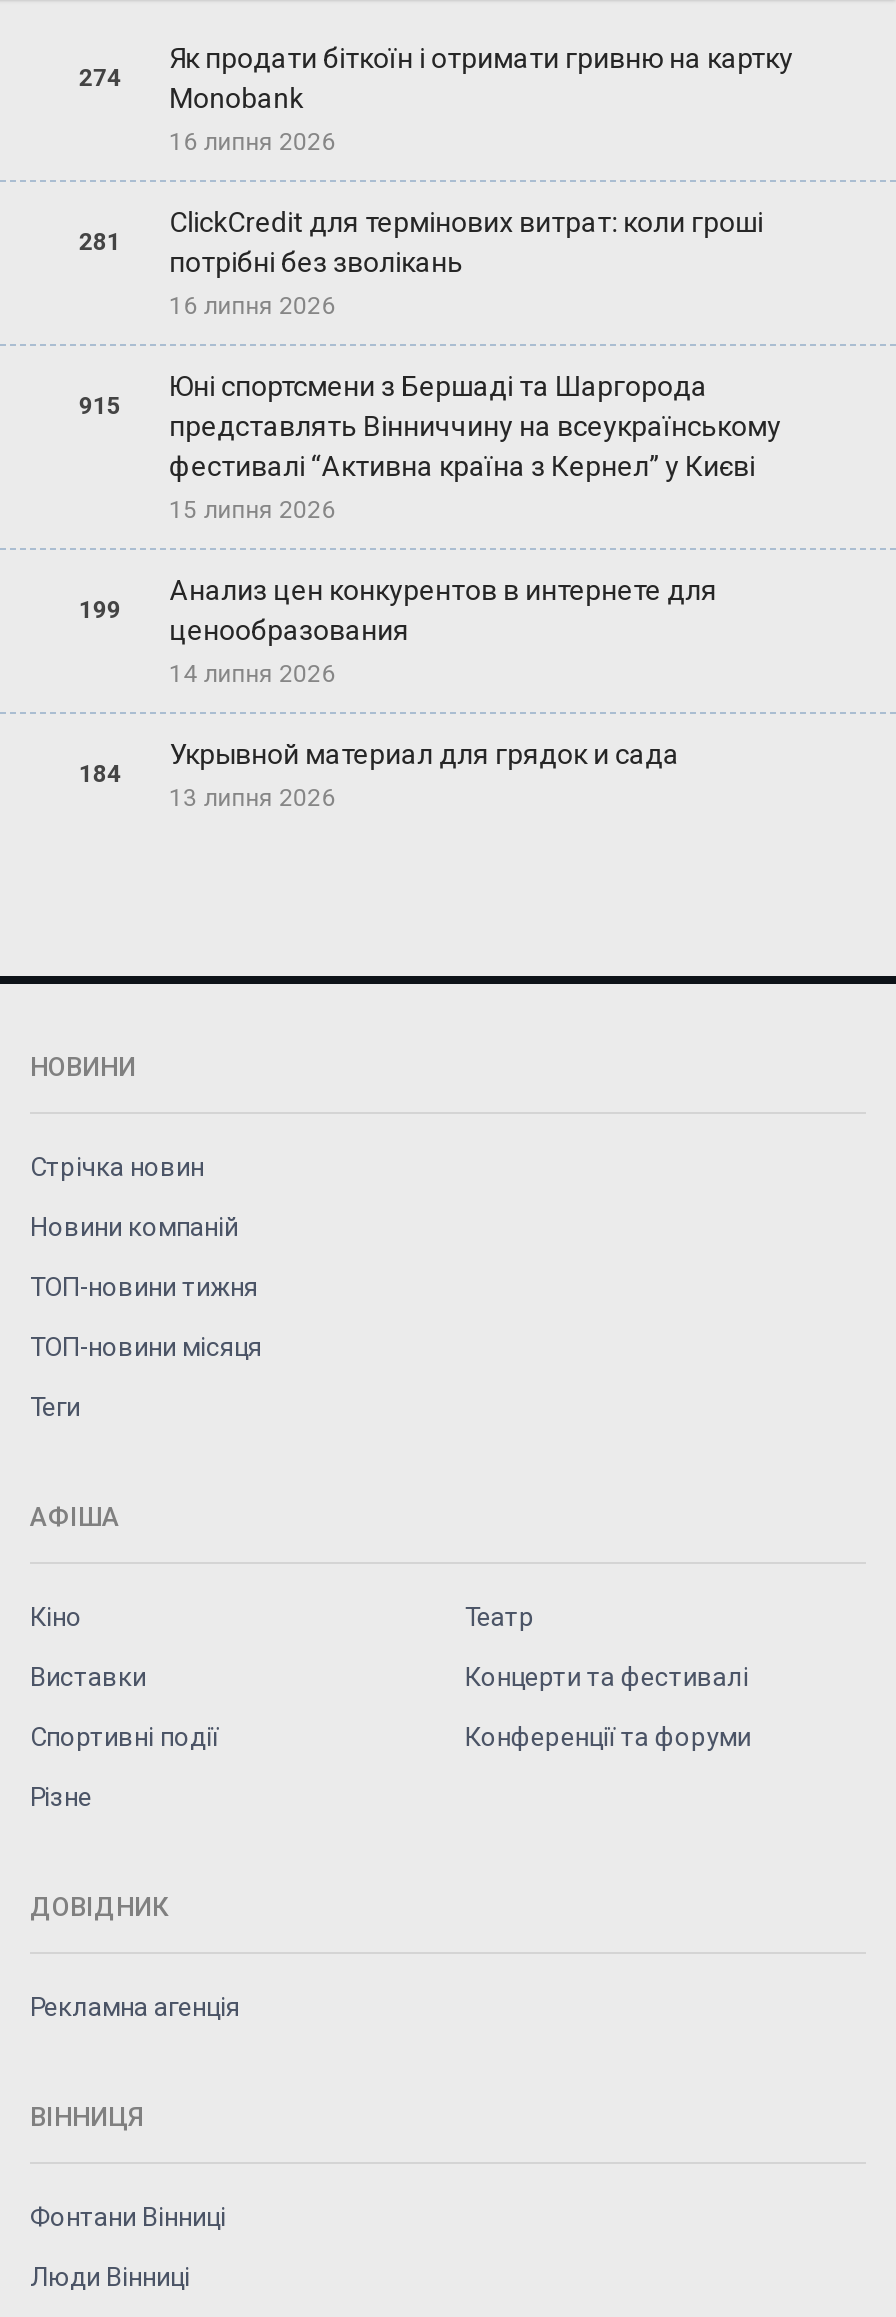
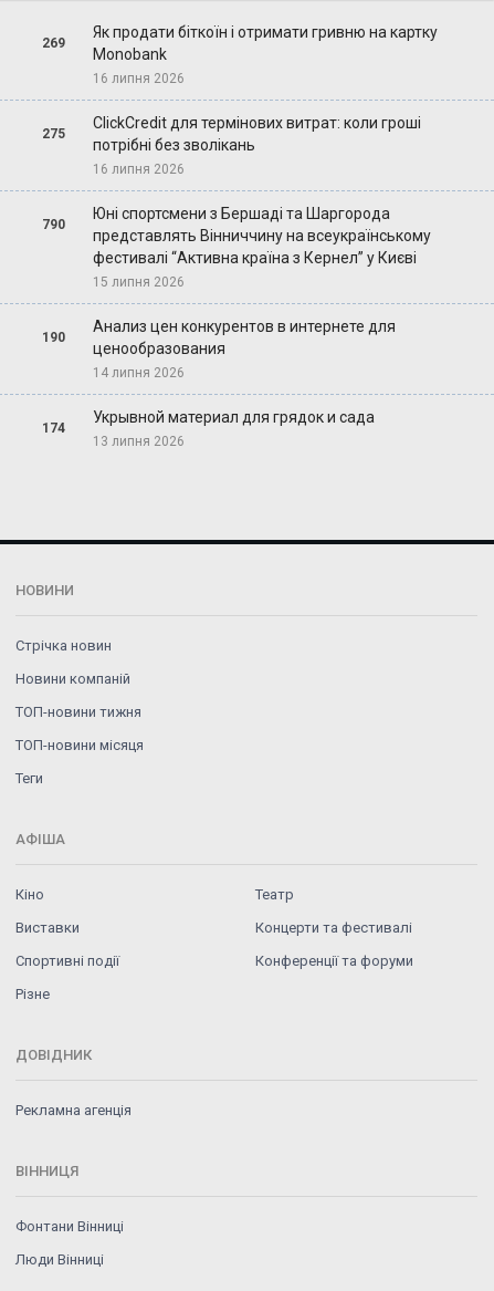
[79,63,121,91] 274 -> [42,35,66,51] 269
[79,227,121,255] 281 -> [42,126,66,141] 275
[79,391,121,419] 915 -> [42,216,66,232] 790
[79,595,121,623] 199 -> [42,329,66,345] 190
[79,759,121,787] 184 -> [42,420,66,436] 174

